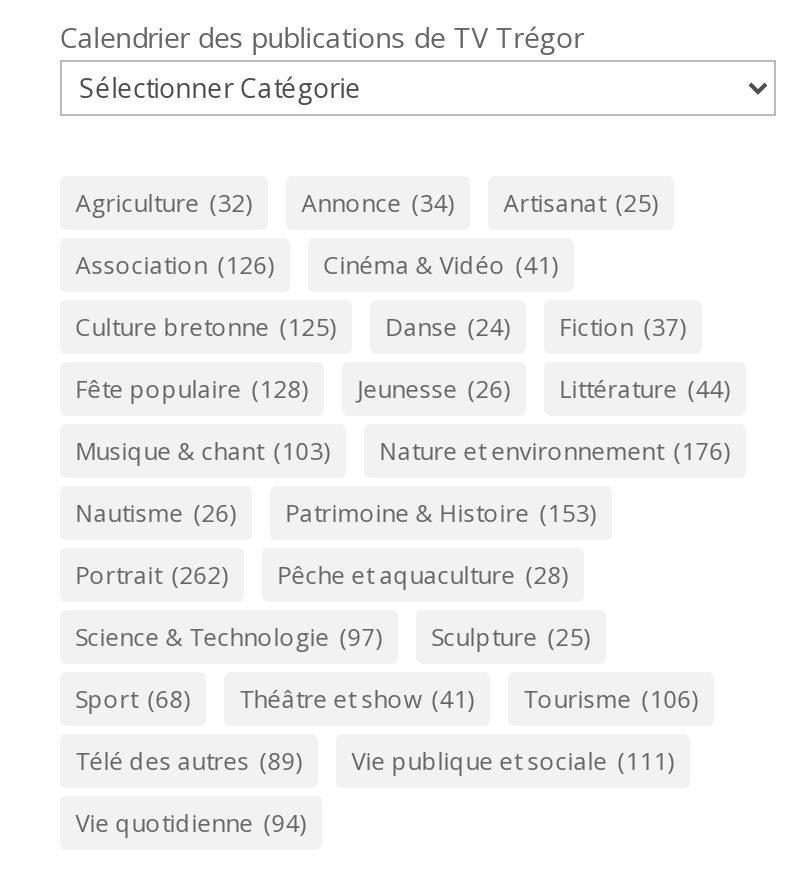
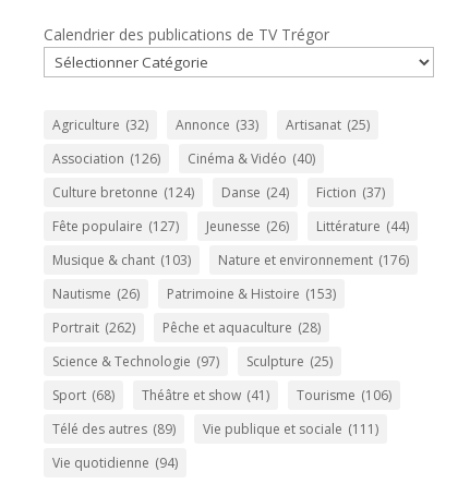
[76,186,658,220] Agriculture (32) Annonce (34) Artisanat (25) -> [52,115,369,134] Agriculture (32) Annonce (33) Artisanat (25)
[76,248,558,282] Association (126) Cinéma & Vidéo (41) -> [52,149,315,168] Association (126) Cinéma & Vidéo (40)
[76,310,336,344] Culture bretonne (125) -> [52,183,194,201] Culture bretonne (124)
[76,372,308,406] Fête populaire (128) -> [52,217,179,235] Fête populaire (127)

